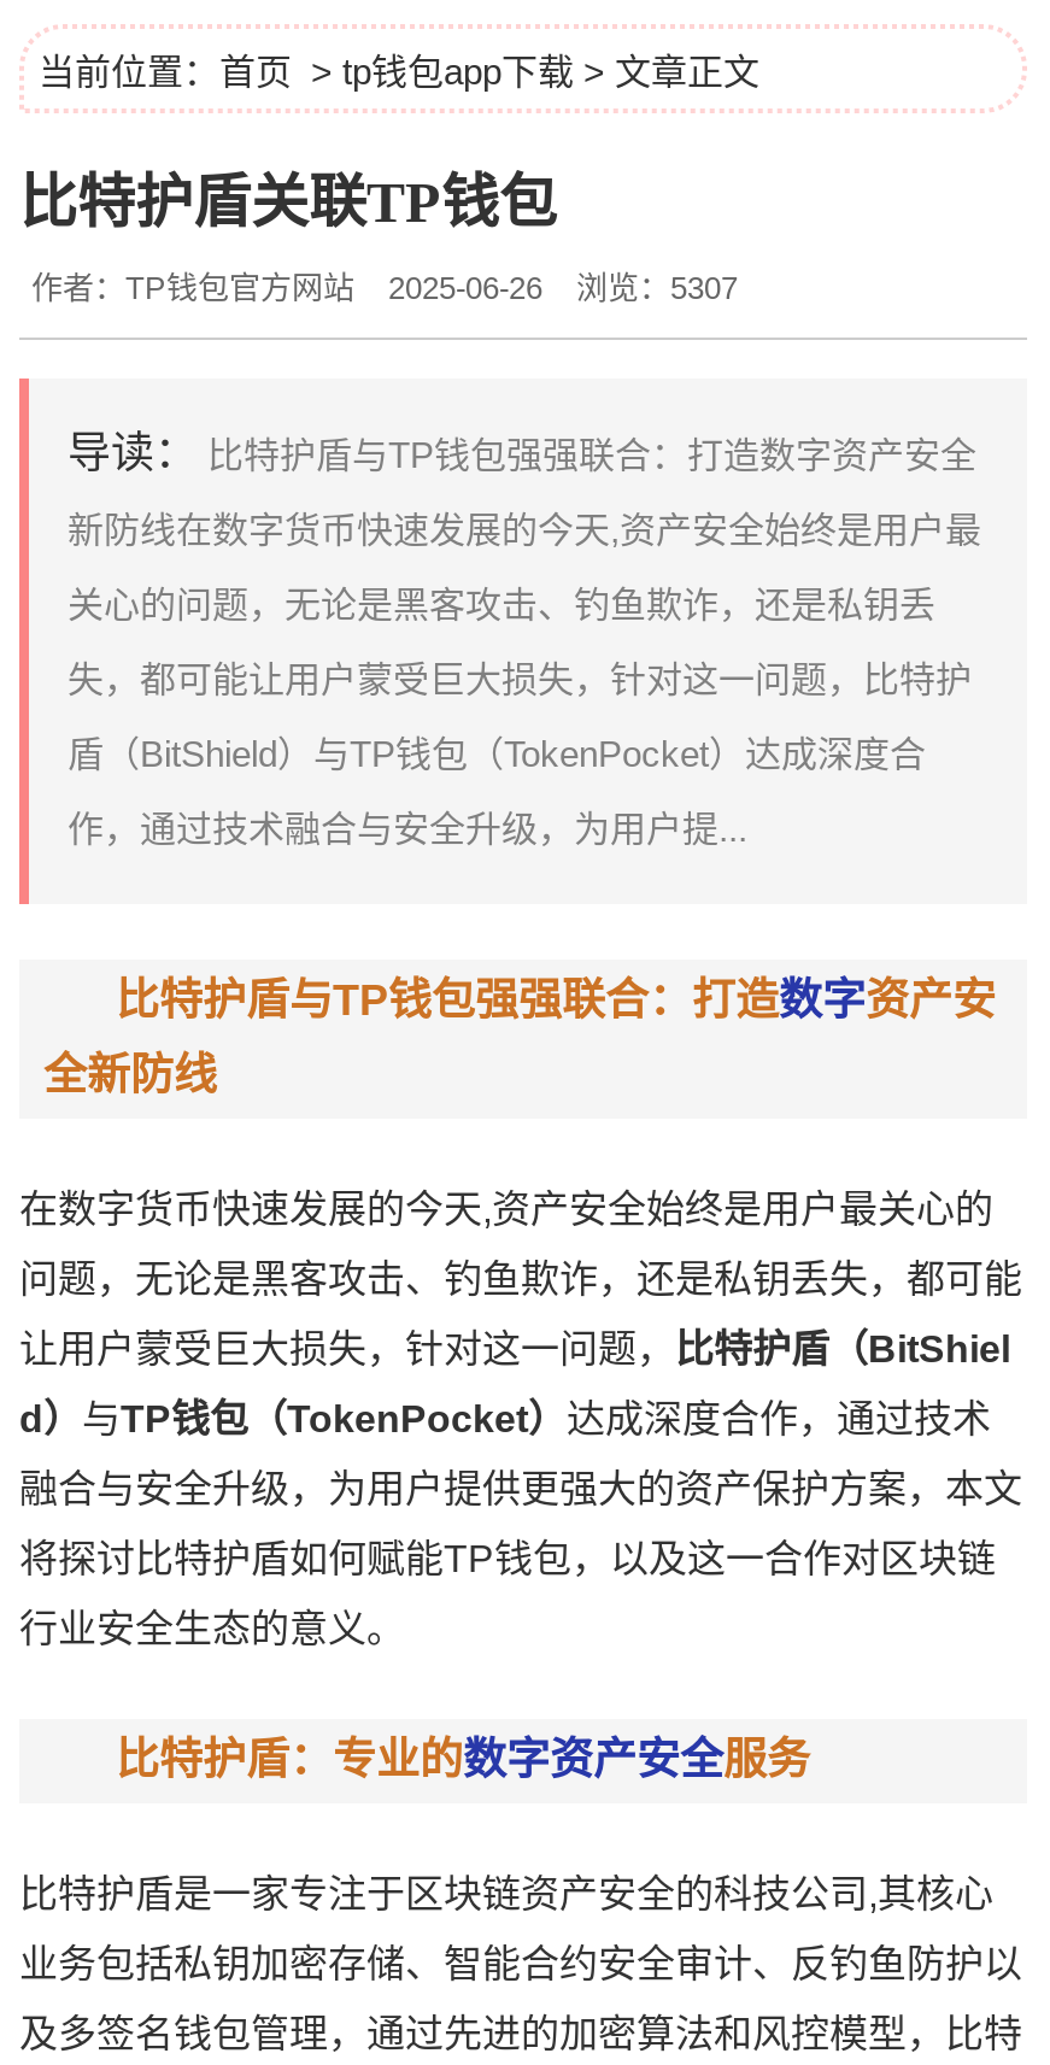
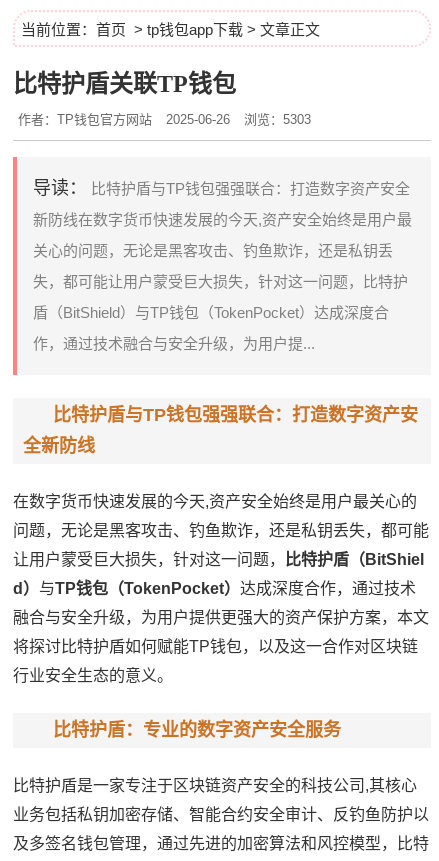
[31,270,738,306] 作者：TP钱包官方网站 2025-06-26 浏览：5307 -> [18,112,311,127] 作者：TP钱包官方网站 2025-06-26 浏览：5303

